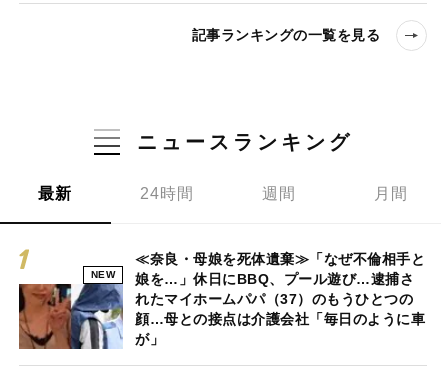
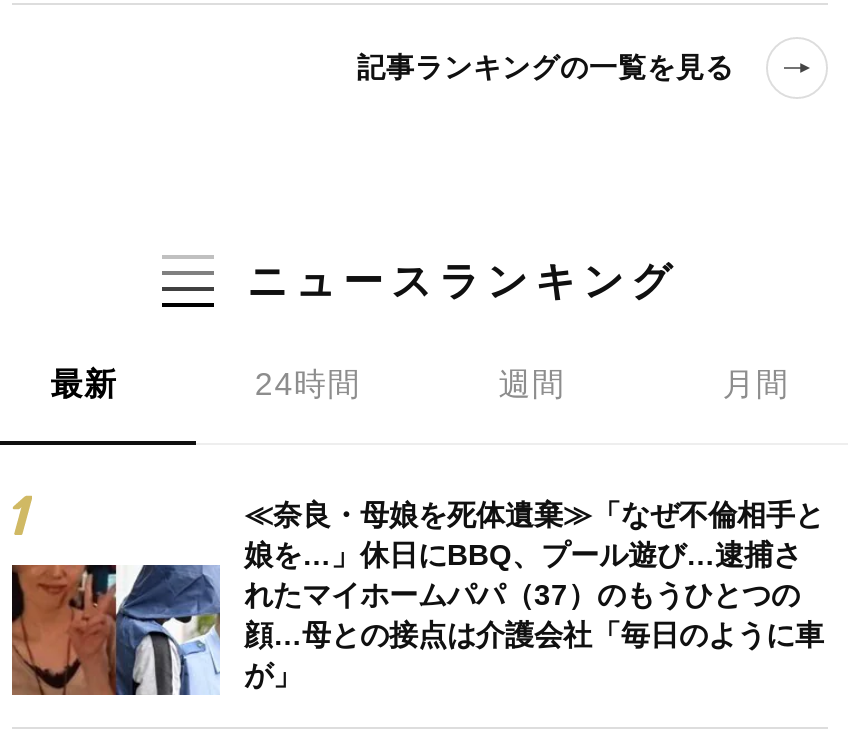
[91,269,115,280] NEW -> none

